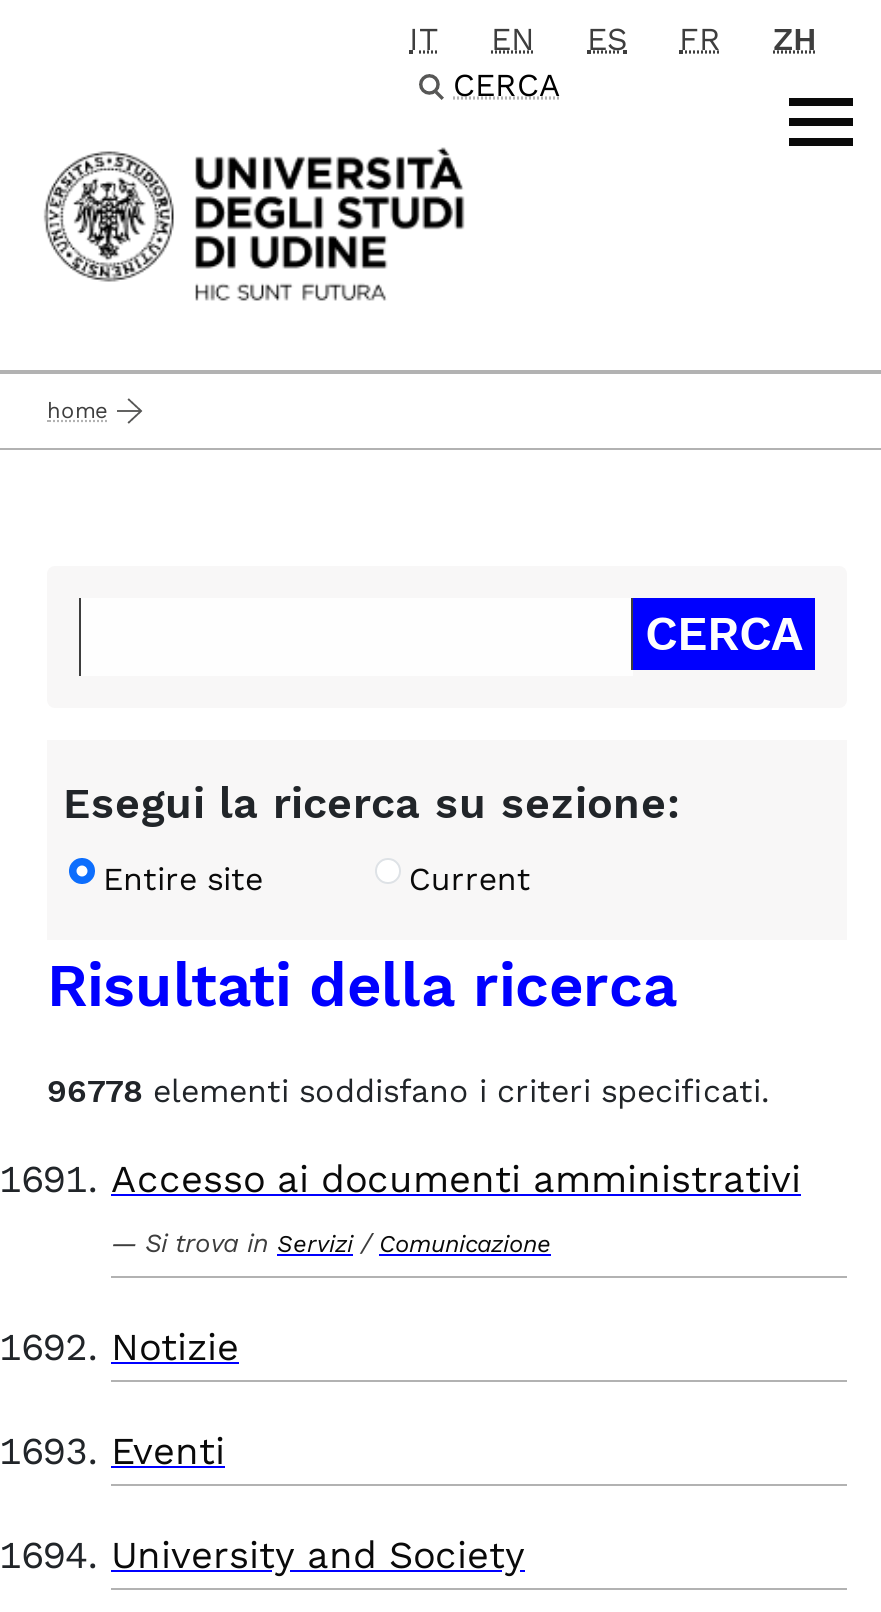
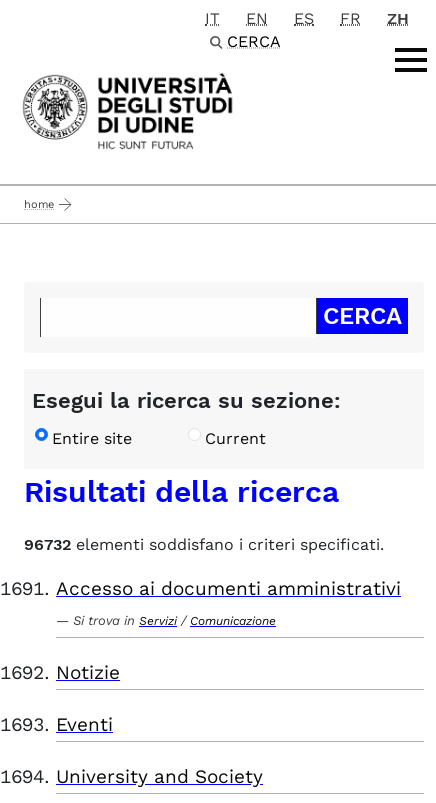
[47,1072,769,1110] 96778 elementi soddisfano i criteri specificati. -> [24,535,384,554] 96732 elementi soddisfano i criteri specificati.

